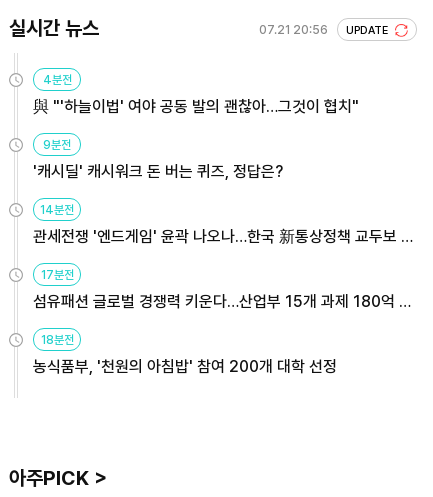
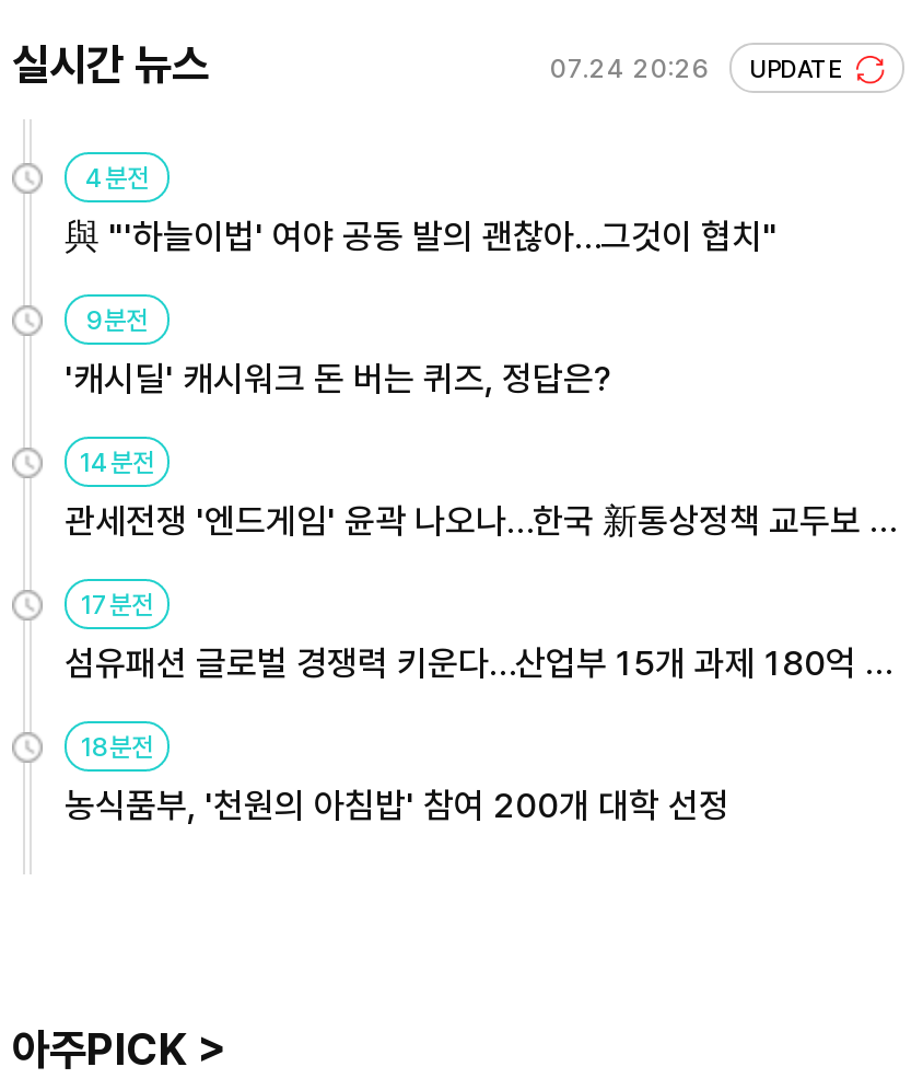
[259,22,391,36] 07.21 20:56 UPDATE -> [550,53,848,83] 07.24 20:26 UPDATE

